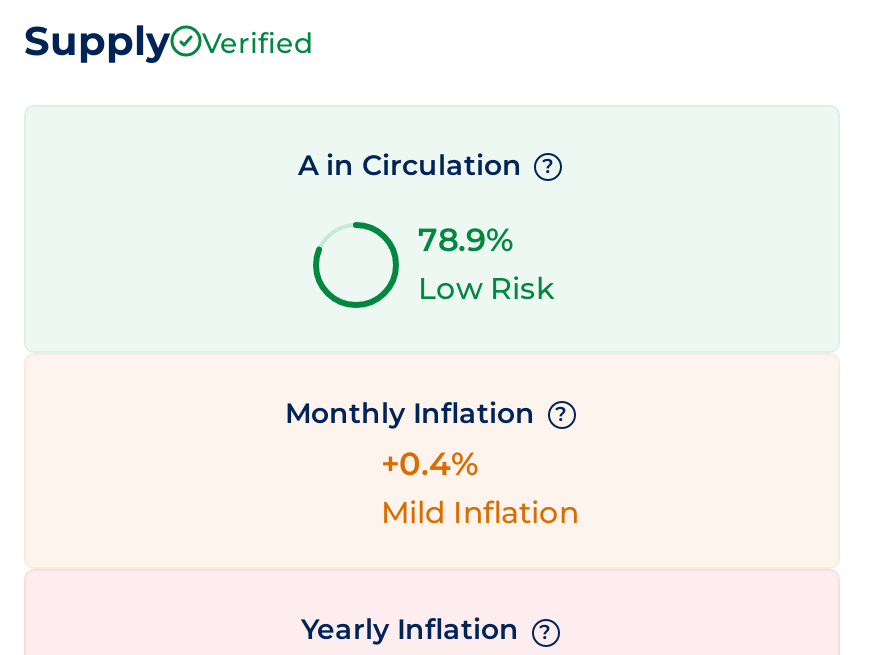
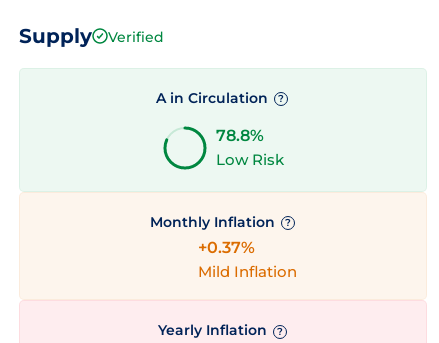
[418,221,514,259] 78.9% -> [216,126,264,145] 78.8%
[381,446,479,484] +0.4% -> [197,238,254,257] +0.37%

